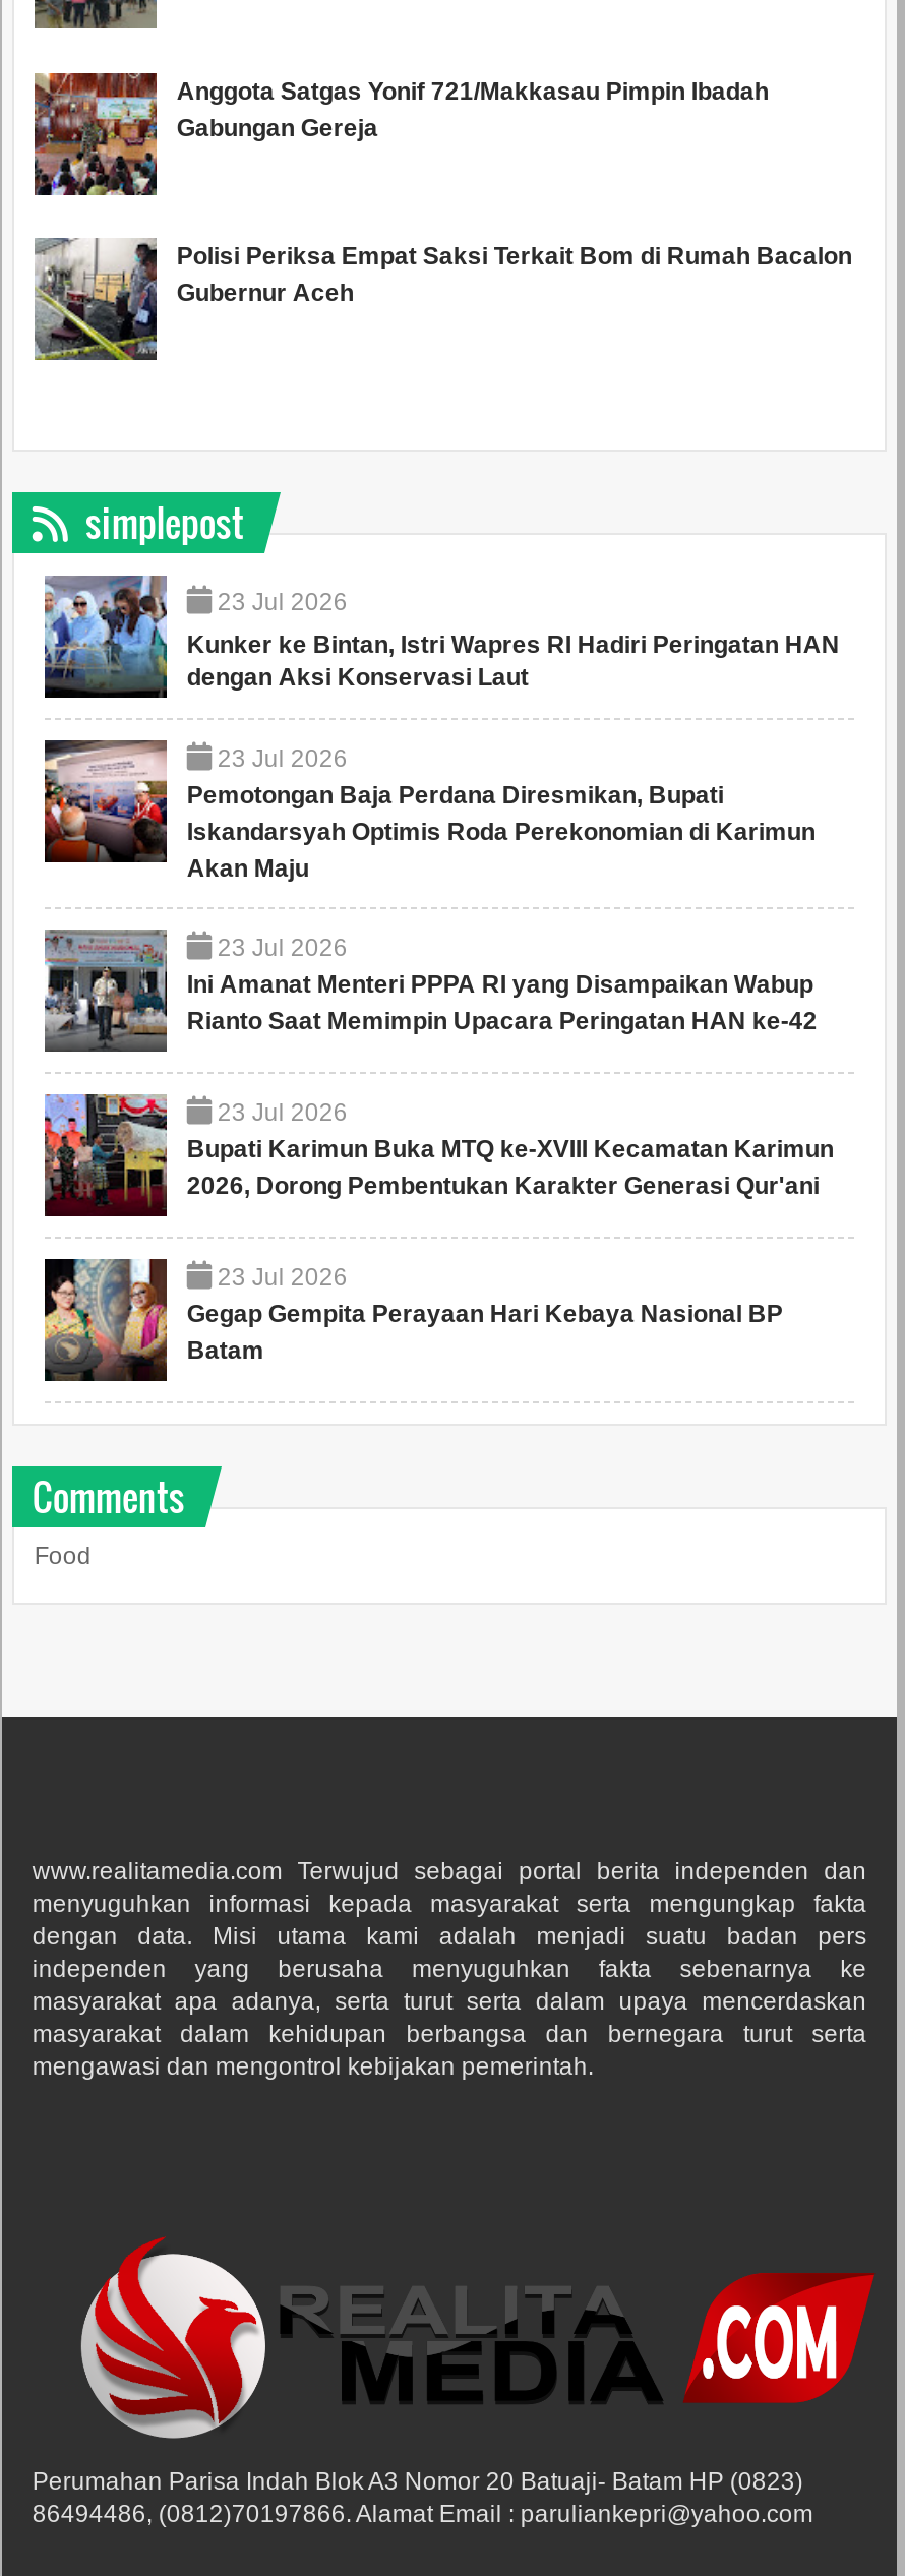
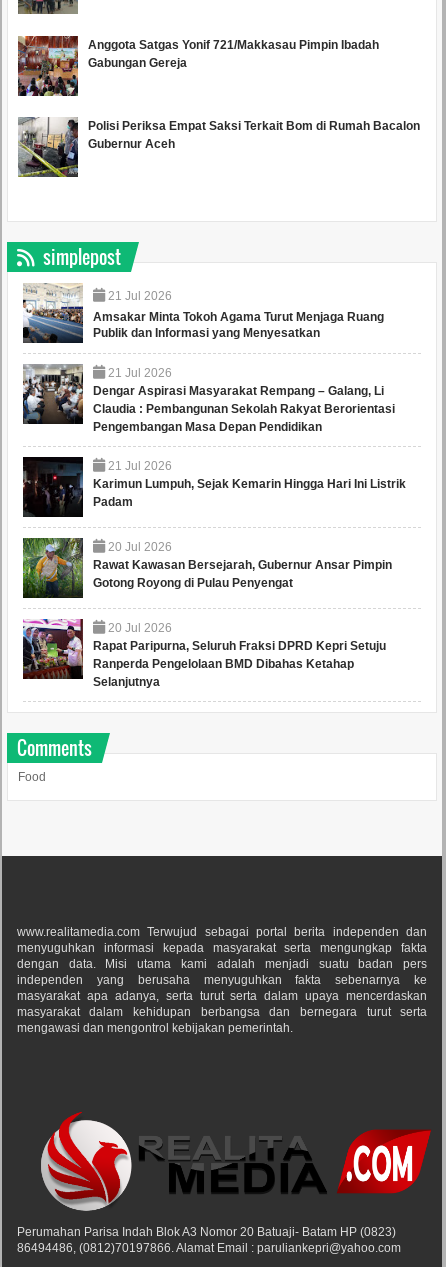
[43,576,840,696] [image] | Kunker ke Bintan, Istri Wapres RI Hadiri Peringatan HAN | dengan Aksi Konservasi Laut -> [23,283,384,343] [image] | Amsakar Minta Tokoh Agama Turut Menjaga Ruang | Publik dan Informasi yang Menyesatkan
[217,587,348,616] 23 Jul 2026 -> [108,289,172,303] 21 Jul 2026
[43,740,815,882] [image] | 23 Jul 2026 | Pemotongan Baja Perdana Diresmikan, Bupati | Iskandarsyah Optimis Roda Perekonomian di Karimun | Akan Maju -> [23,364,395,434] [image] | 21 Jul 2026 | Dengar Aspirasi Masyarakat Rempang – Galang, Li | Claudia : Pembangunan Sekolah Rakyat Berorientasi | Pengembangan Masa Depan Pendidikan
[45,932,817,1052] [image] | 23 Jul 2026 | Ini Amanat Menteri PPPA RI yang Disampaikan Wabup | Rianto Saat Memimpin Upacara Peringatan HAN ke-42 -> [22,457,406,516] [image] | 21 Jul 2026 | Karimun Lumpuh, Sejak Kemarin Hingga Hari Ini Listrik | Padam
[43,1094,834,1214] [image] | 23 Jul 2026 | Bupati Karimun Buka MTQ ke-XVIII Kecamatan Karimun | 2026, Dorong Pembentukan Karakter Generasi Qur'ani -> [22,537,392,597] [image] | 20 Jul 2026 | Rawat Kawasan Bersejarah, Gubernur Ansar Pimpin | Gotong Royong di Pulau Penyengat
[43,1257,783,1381] [image] | 23 Jul 2026 | Gegap Gempita Perayaan Hari Kebaya Nasional BP | Batam -> [22,619,386,689] [image] | 20 Jul 2026 | Rapat Paripurna, Seluruh Fraksi DPRD Kepri Setuju | Ranperda Pengelolaan BMD Dibahas Ketahap | Selanjutnya

